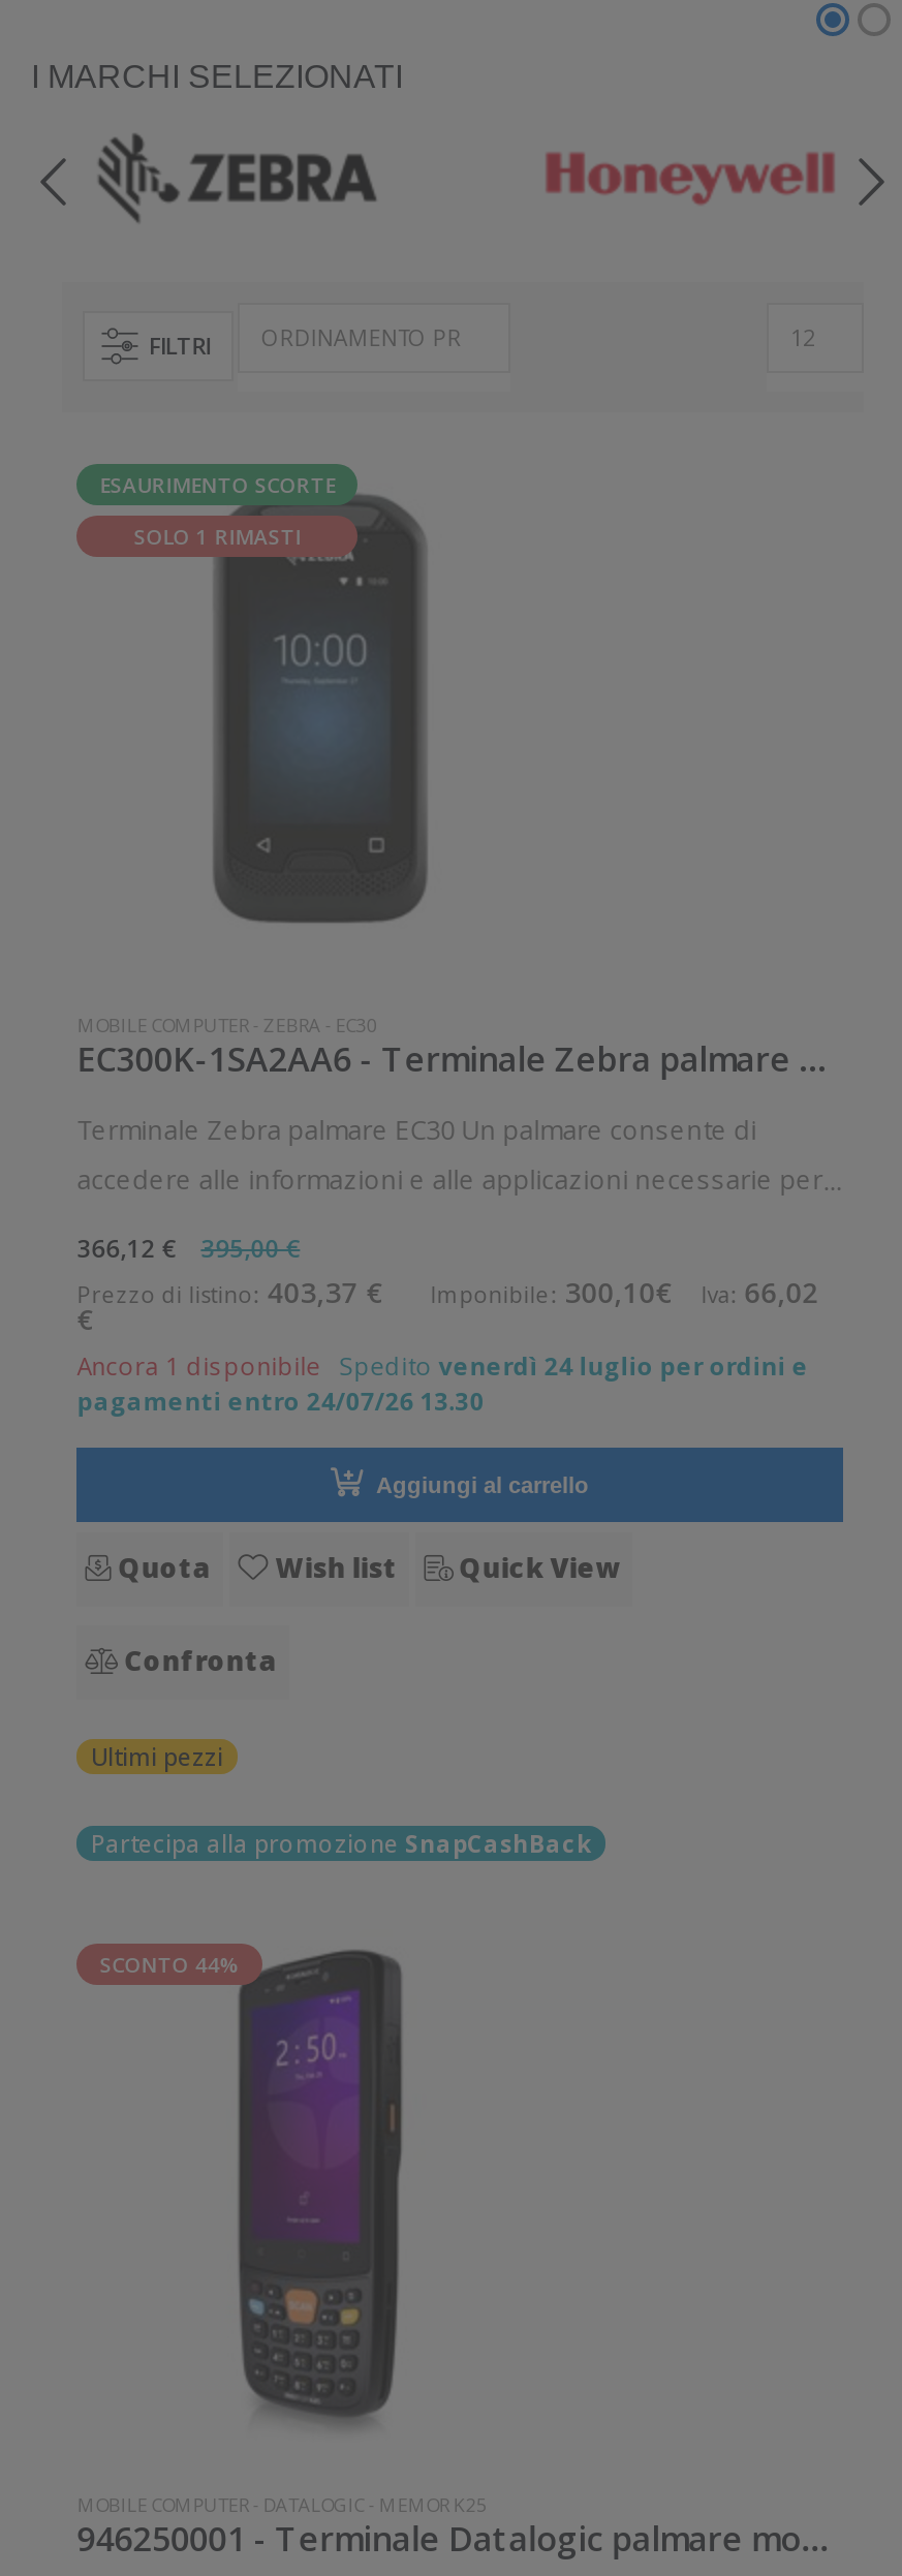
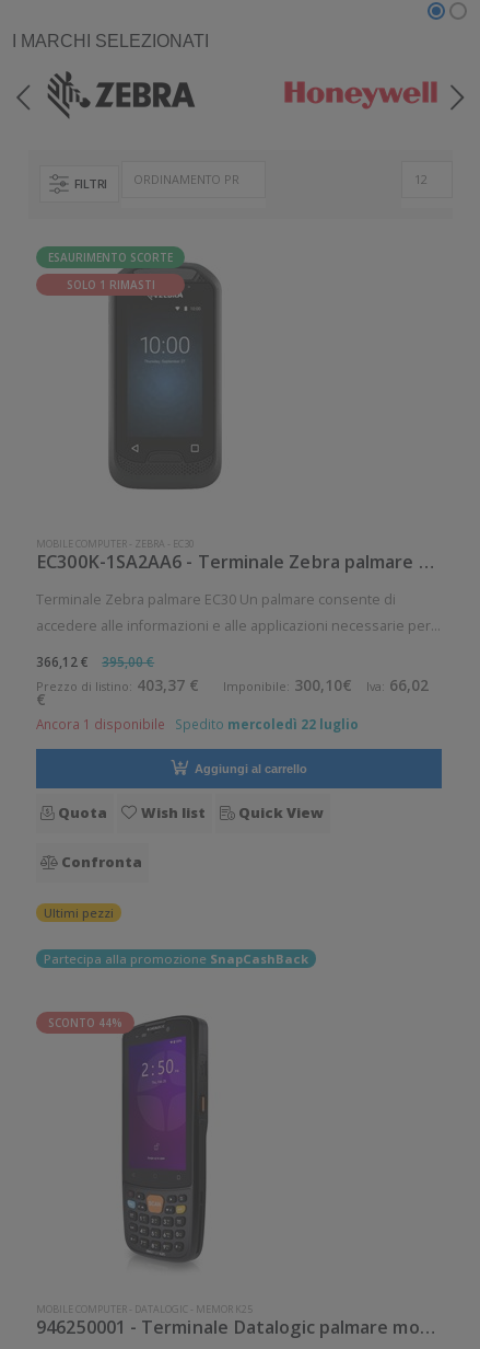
[77,1348,808,1416] Ancora 1 disponibile Spedito venerdì 24 luglio per ordini e | pagamenti entro 24/07/26 13.30 -> [36,715,359,732] Ancora 1 disponibile Spedito mercoledì 22 luglio

